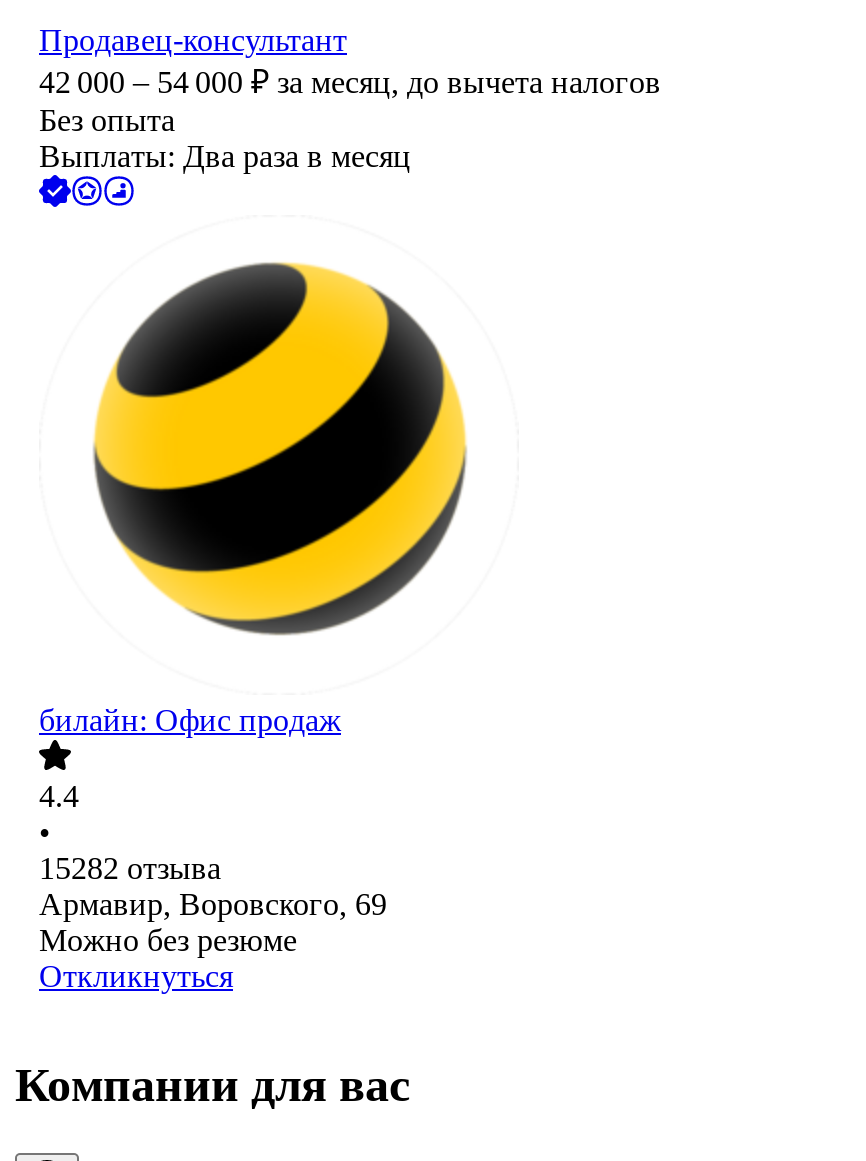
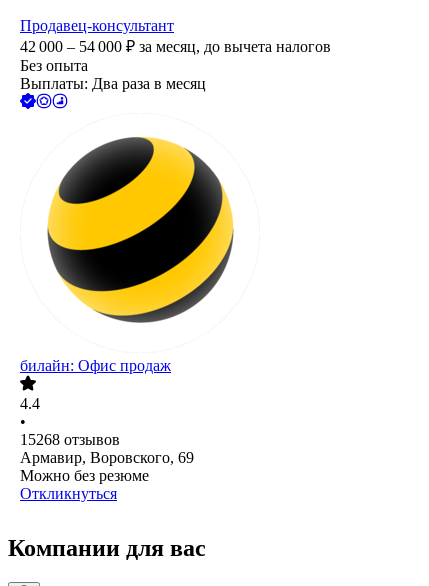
[39,852,221,886] 15282 отзыва -> [20,431,120,448] 15268 отзывов

